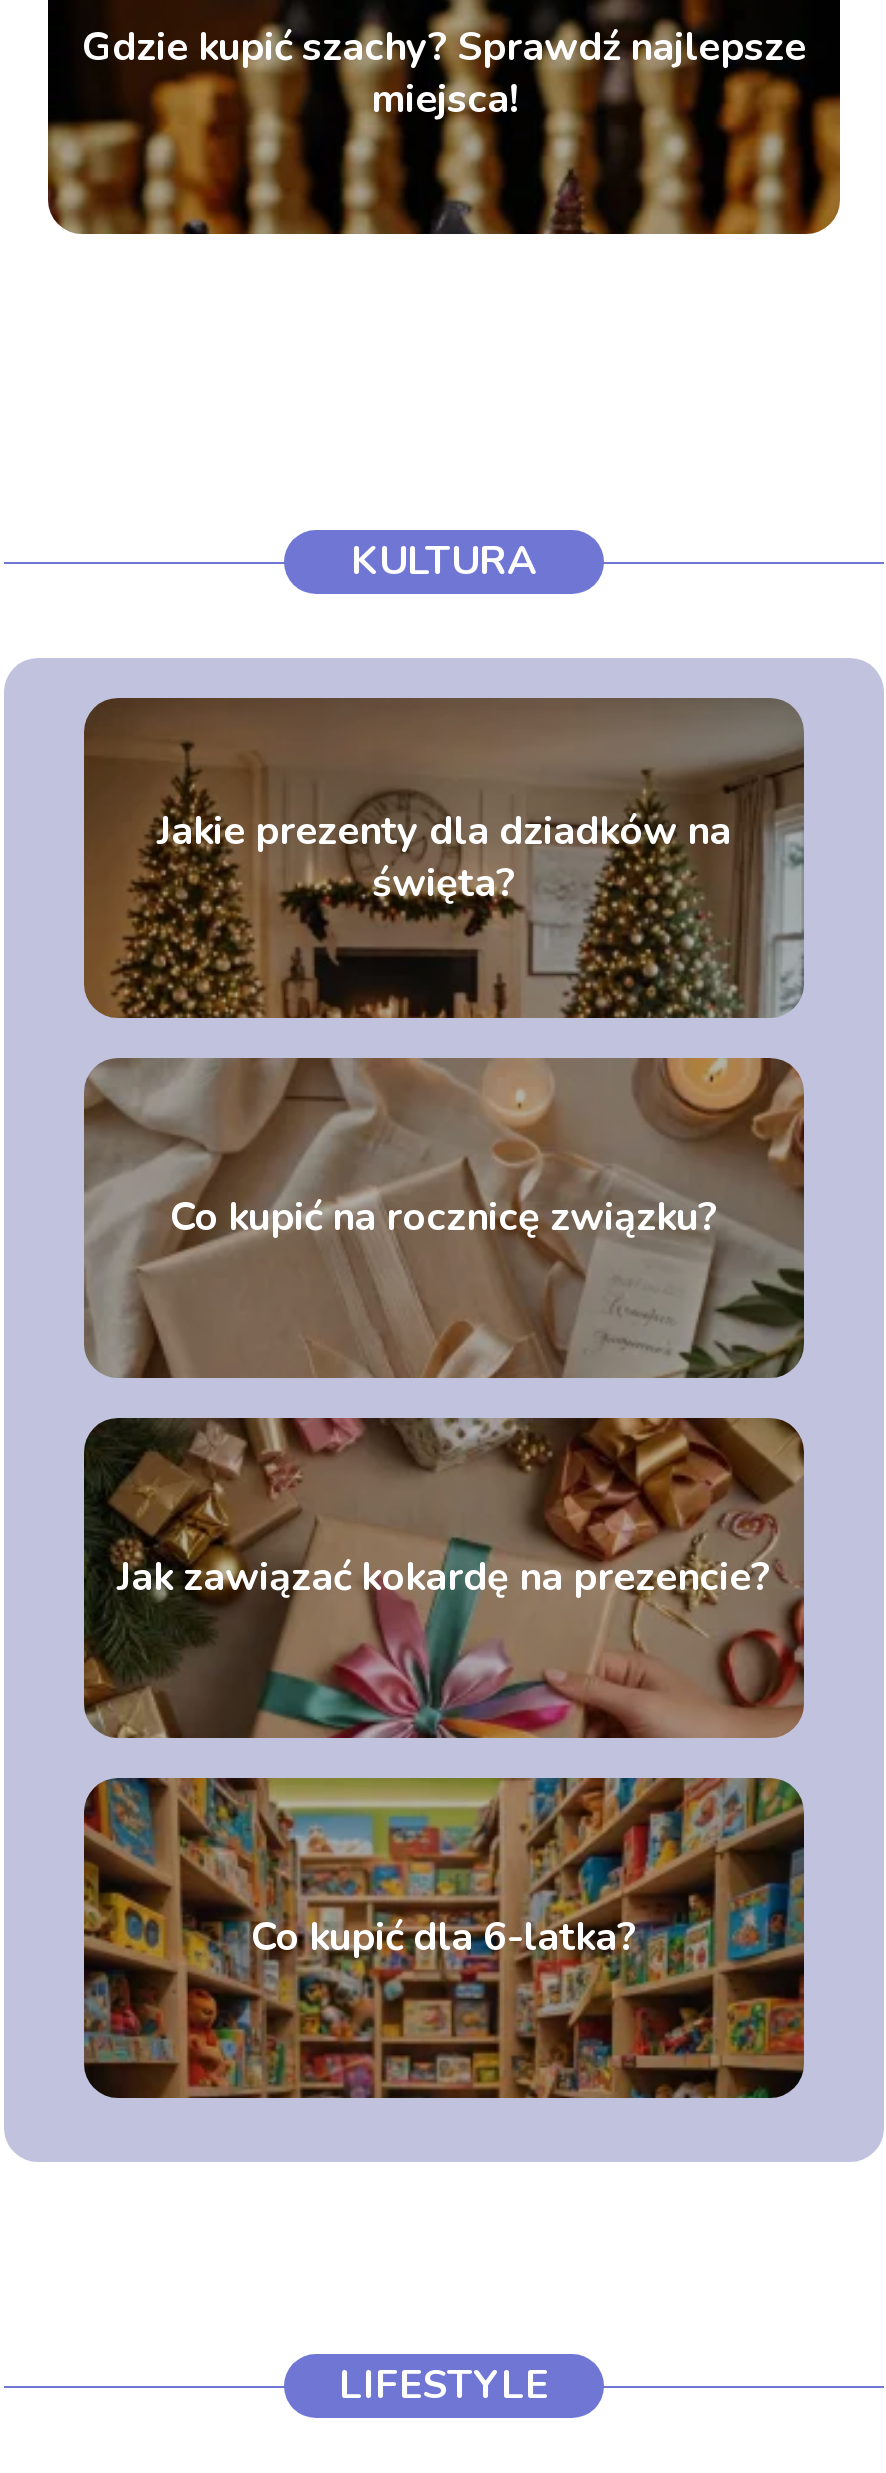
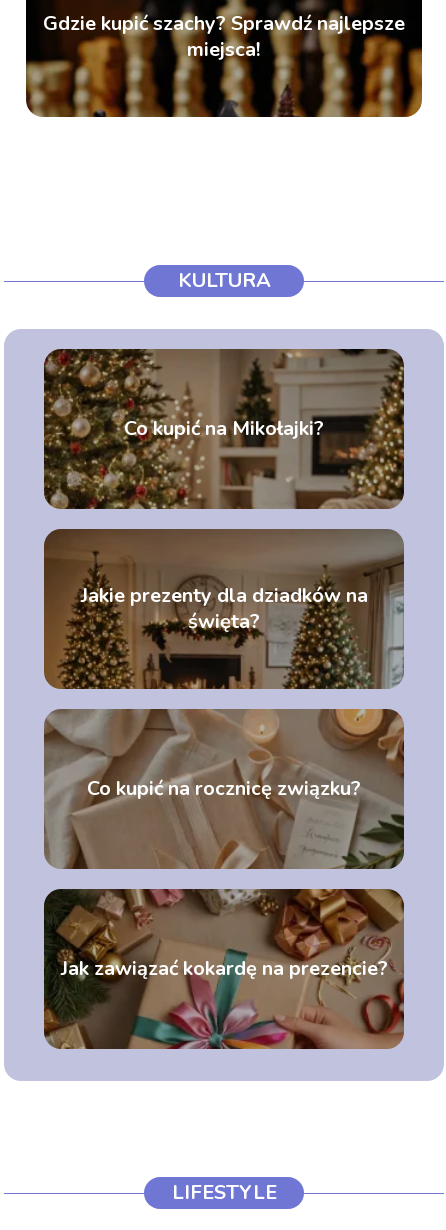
none -> [44,349,404,509] [image] | Co kupić na Mikołajki?
moved [84,700,808,1603] -> [44,530,406,982]: [image] | Jakie prezenty dla dziadków na | święta? | Co kupić na rocznicę związku? | Jak zawiązać kokardę na prezencie?
moved [82,1590,808,1742] -> [43,975,406,1051]: [image]
[82,1776,806,2100] [image] | Co kupić dla 6-latka? -> none

